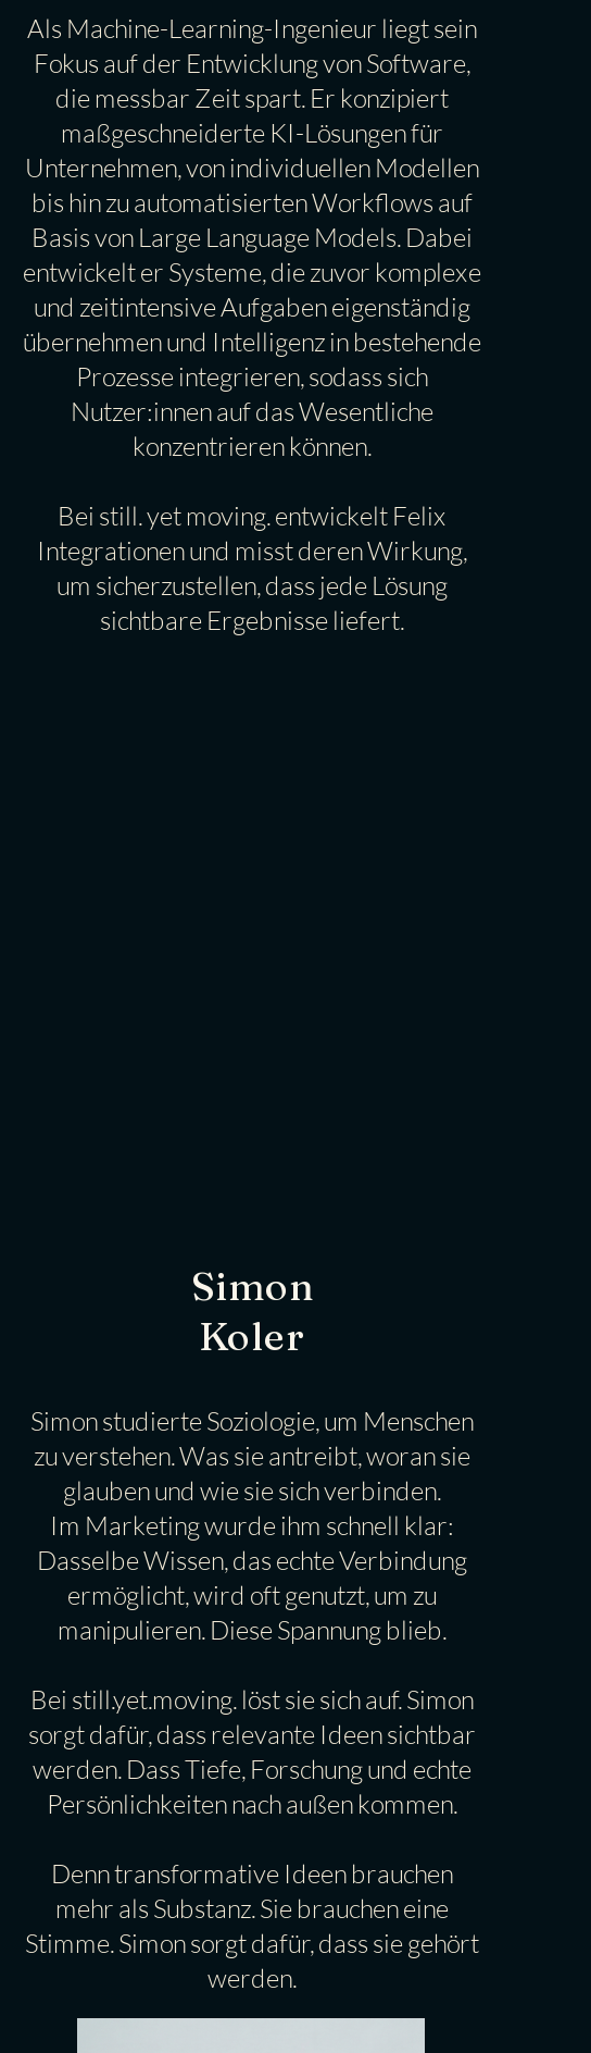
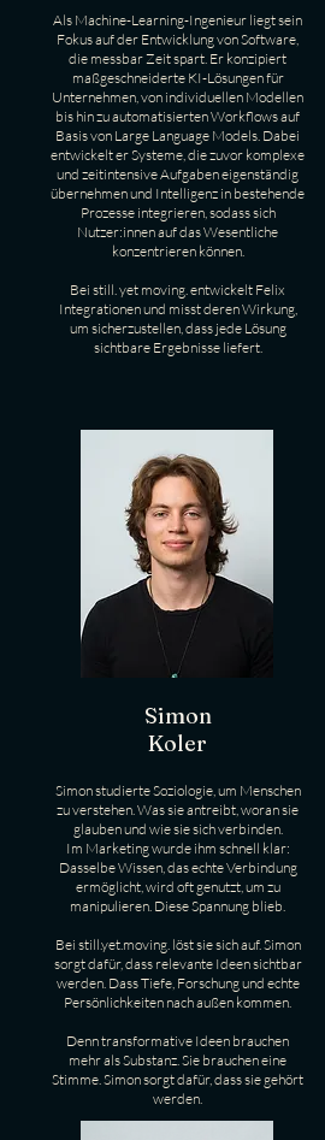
none -> [79,429,274,642] [image]

